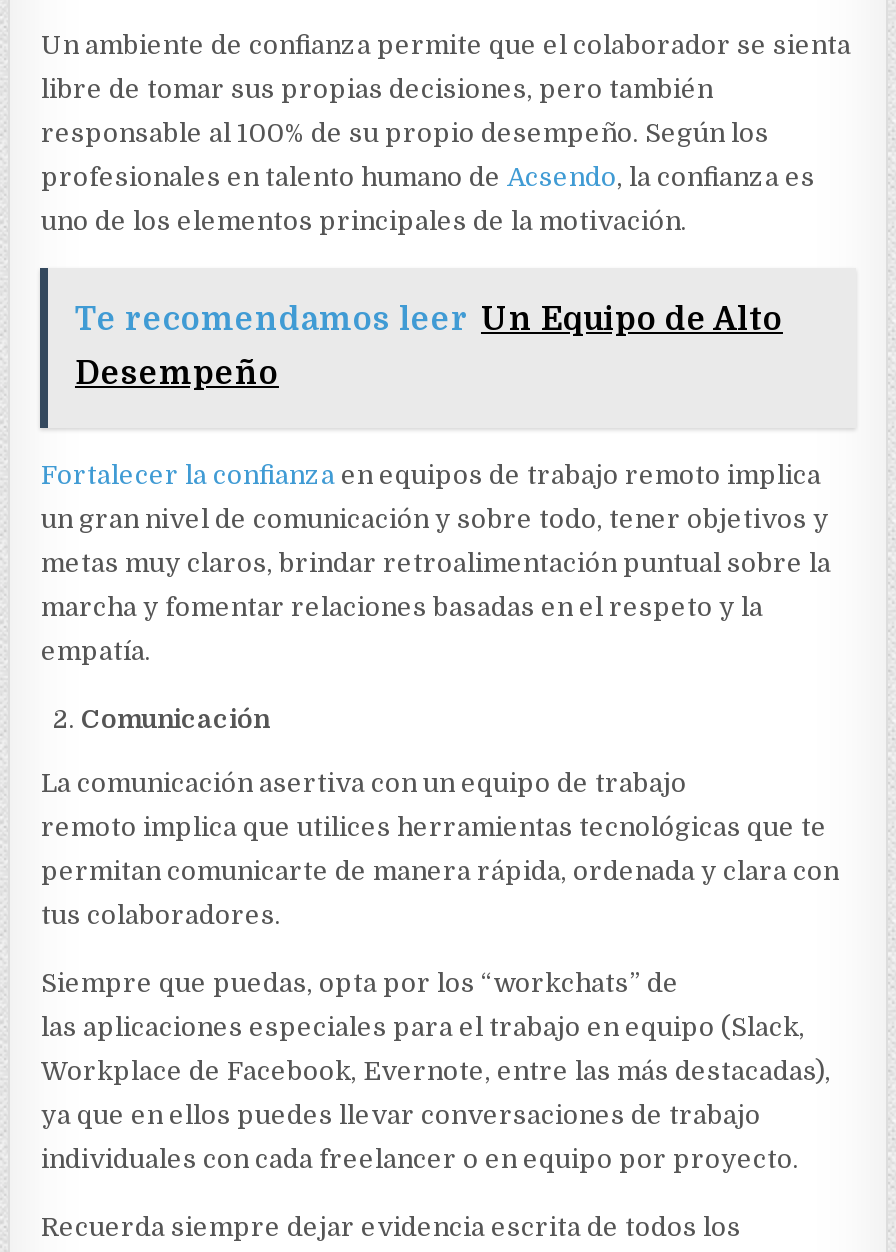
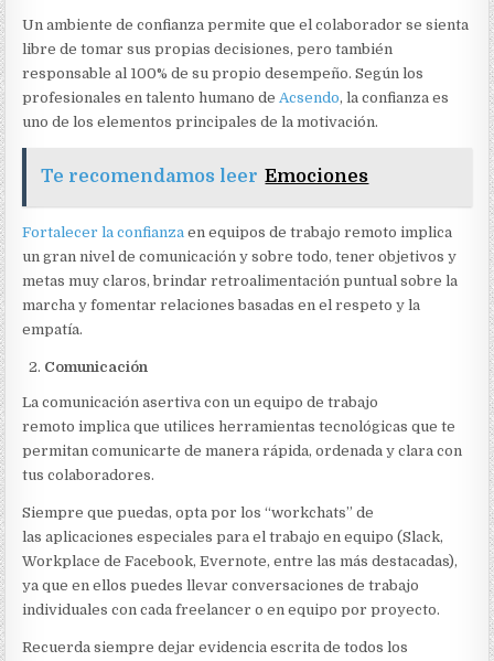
[75,302,783,392] Te recomendamos leer Un Equipo de Alto | Desempeño -> [41,166,369,186] Te recomendamos leer Emociones

